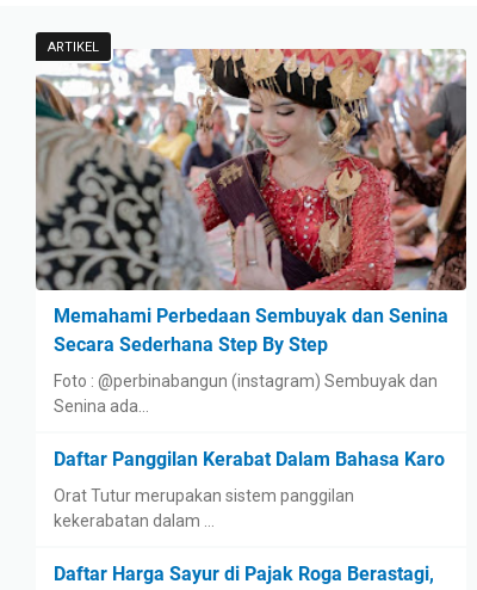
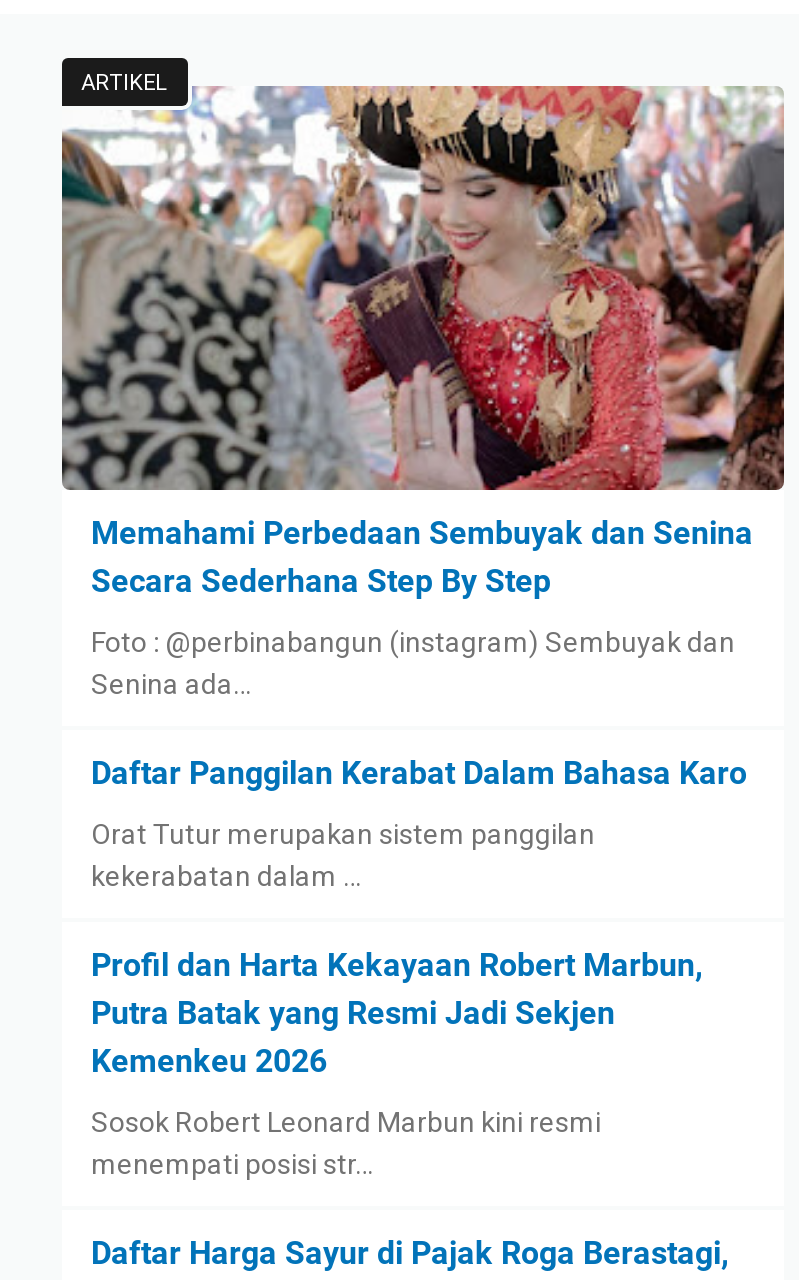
none -> [91,946,703,1180] Profil dan Harta Kekayaan Robert Marbun, | Putra Batak yang Resmi Jadi Sekjen | Kemenkeu 2026 | Sosok Robert Leonard Marbun kini resmi | menempati posisi str…

